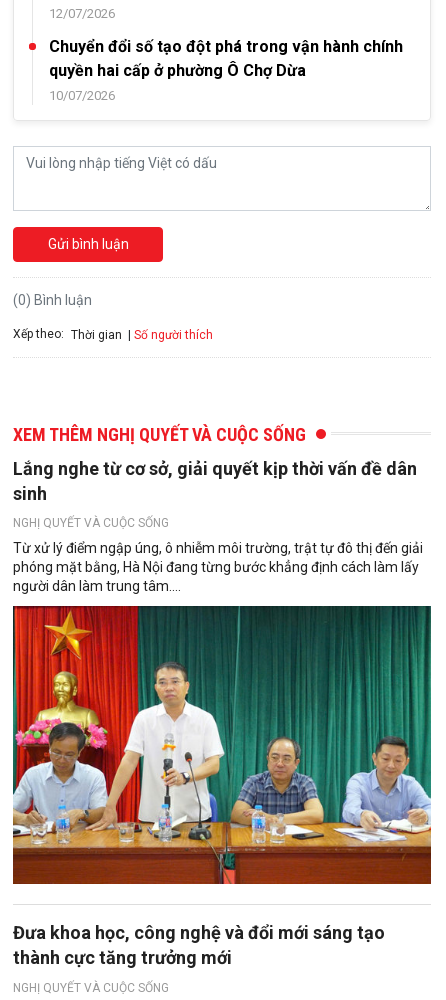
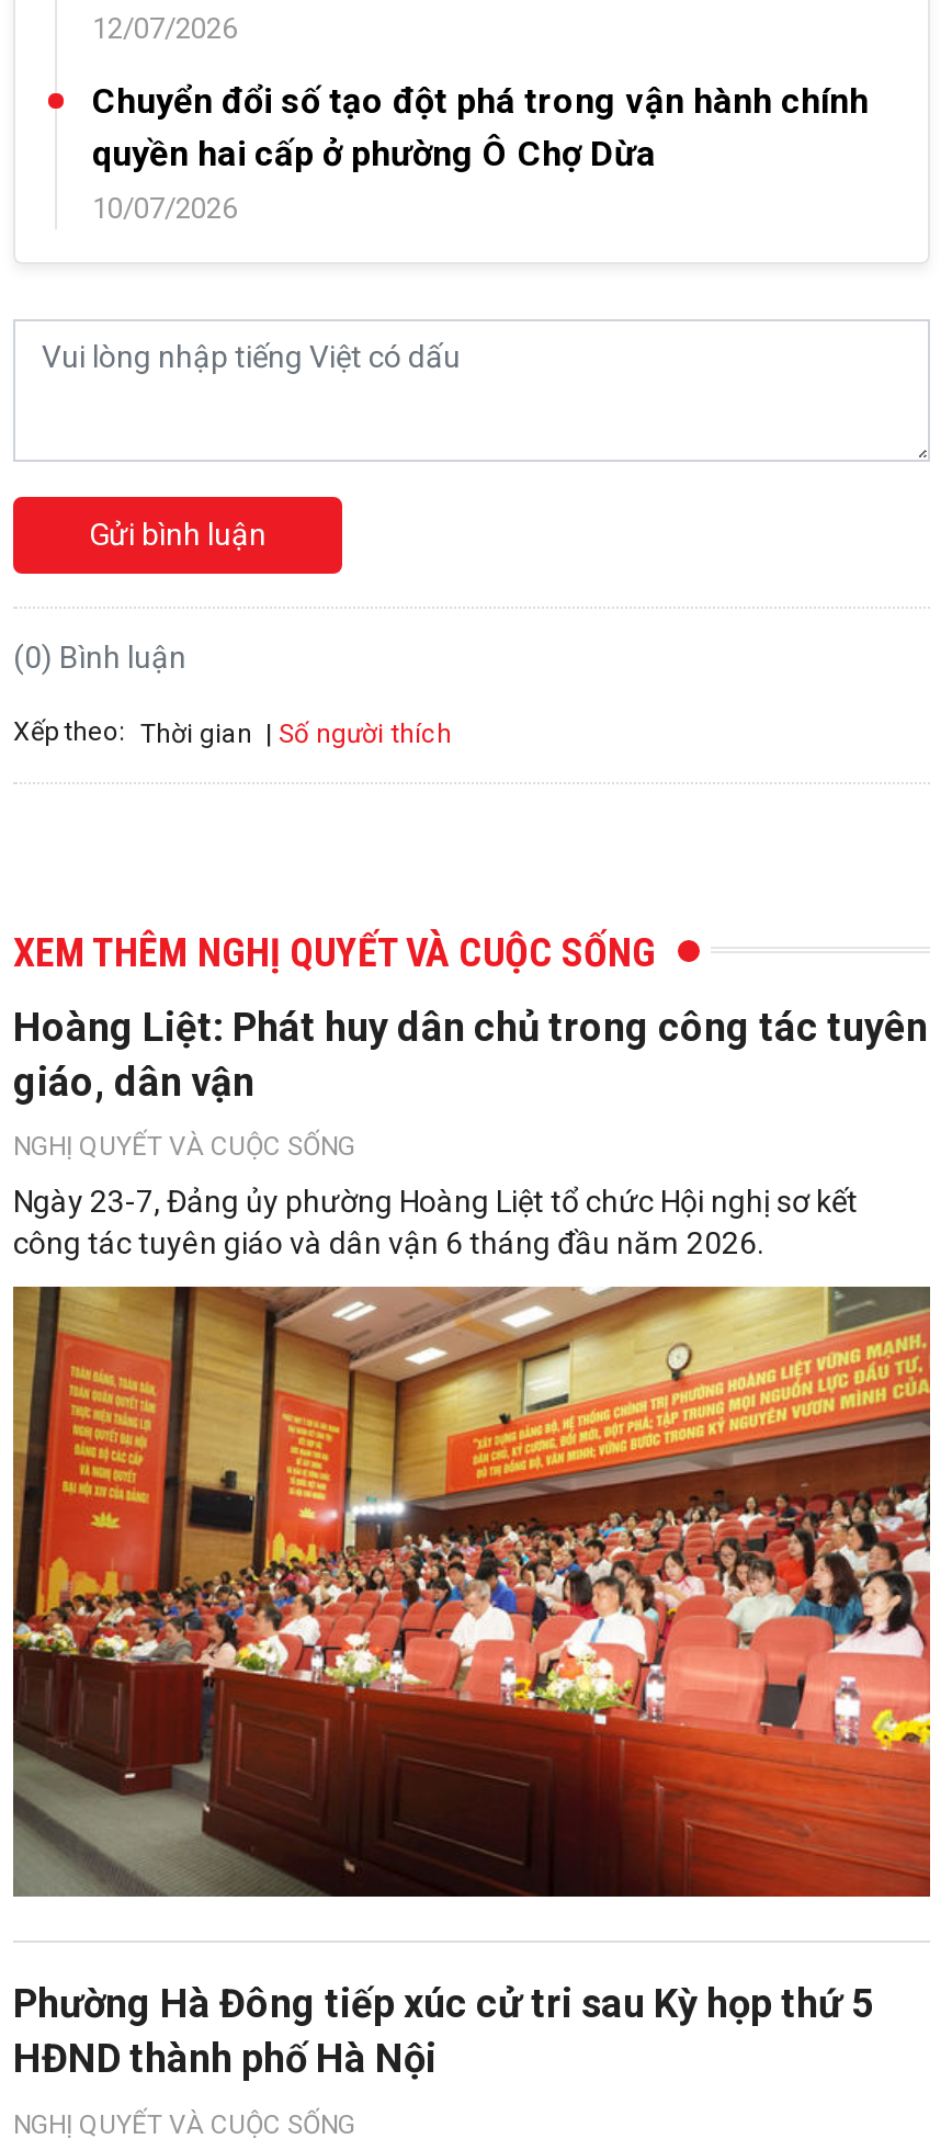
[13,458,417,504] Lắng nghe từ cơ sở, giải quyết kịp thời vấn đề dân | sinh -> [13,1003,928,1104] Hoàng Liệt: Phát huy dân chủ trong công tác tuyên | giáo, dân vận
[13,540,423,594] Từ xử lý điểm ngập úng, ô nhiễm môi trường, trật tự đô thị đến giải | phóng mặt bằng, Hà Nội đang từng bước khẳng định cách làm lấy | người dân làm trung tâm.... -> [13,1183,858,1260] Ngày 23-7, Đảng ủy phường Hoàng Liệt tổ chức Hội nghị sơ kết | công tác tuyên giáo và dân vận 6 tháng đầu năm 2026.
[12,605,432,968] [image] | Đưa khoa học, công nghệ và đổi mới sáng tạo | thành cực tăng trưởng mới -> [11,1285,932,2082] [image] | Phường Hà Đông tiếp xúc cử tri sau Kỳ họp thứ 5 | HĐND thành phố Hà Nội

